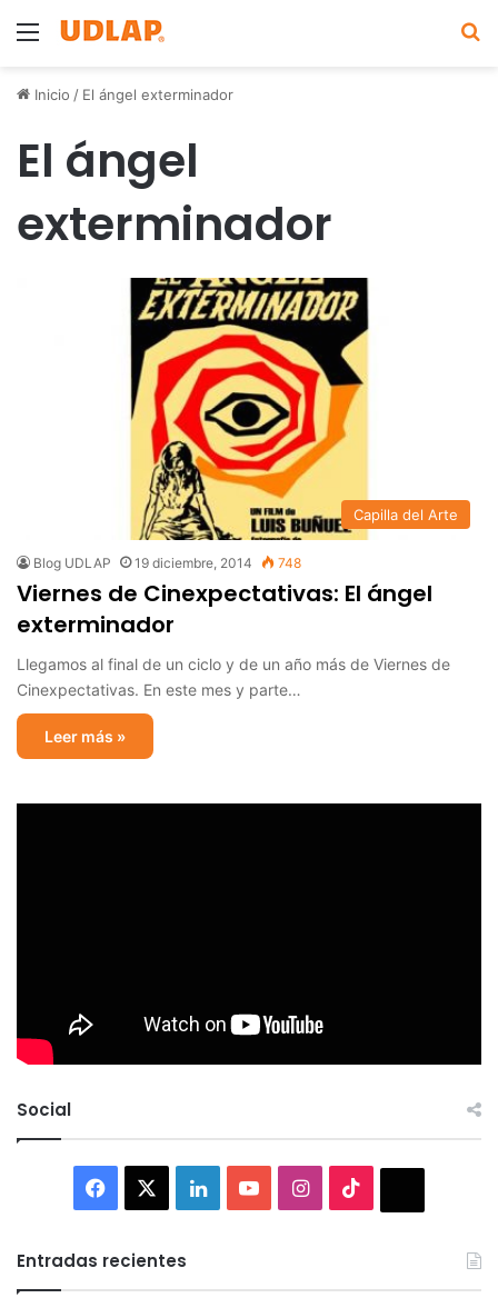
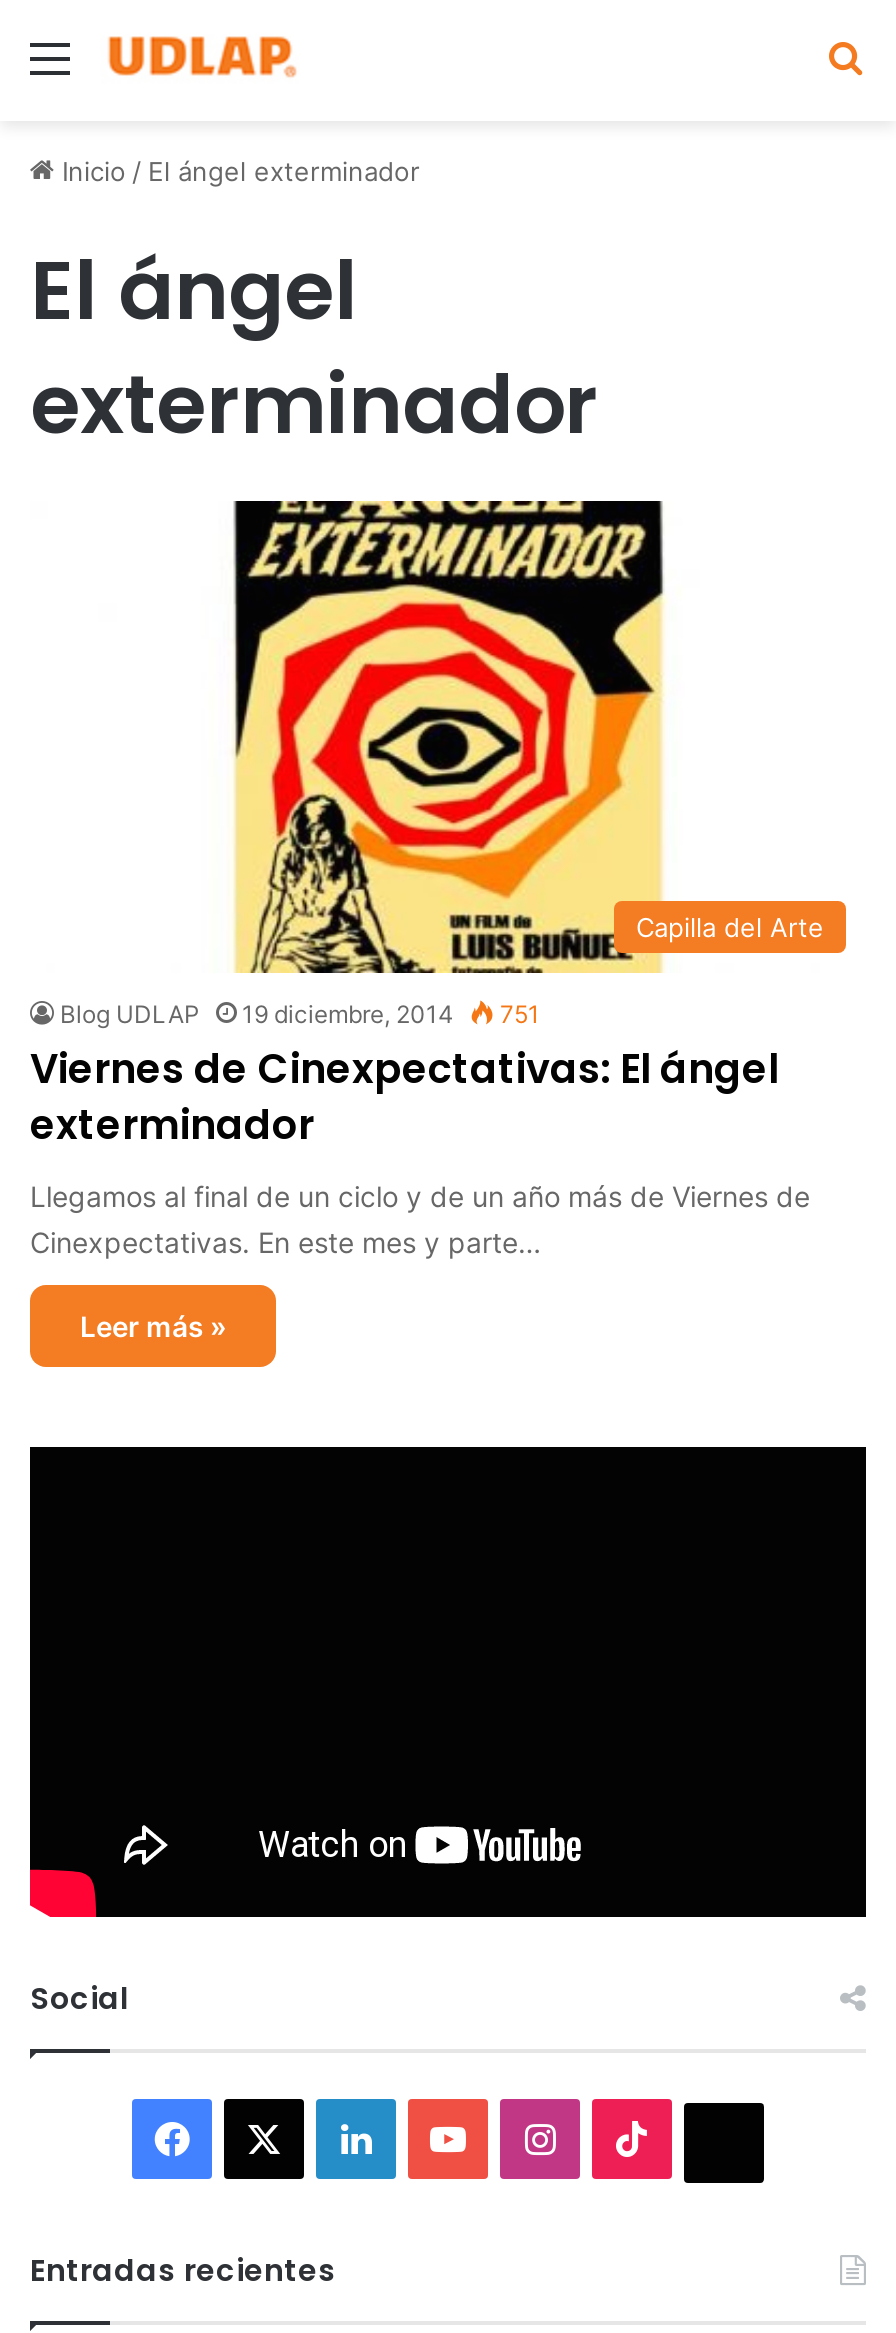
[33,554,301,571] Blog UDLAP 19 diciembre, 2014 748 -> [60,999,540,1029] Blog UDLAP 19 diciembre, 2014 751

